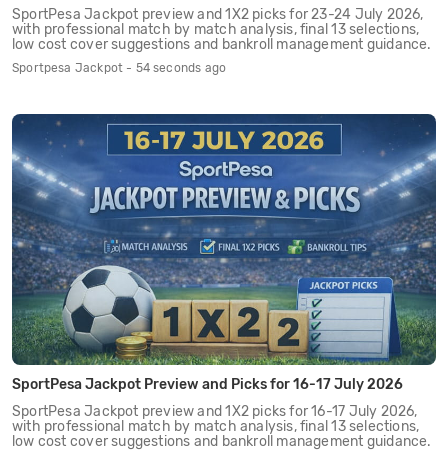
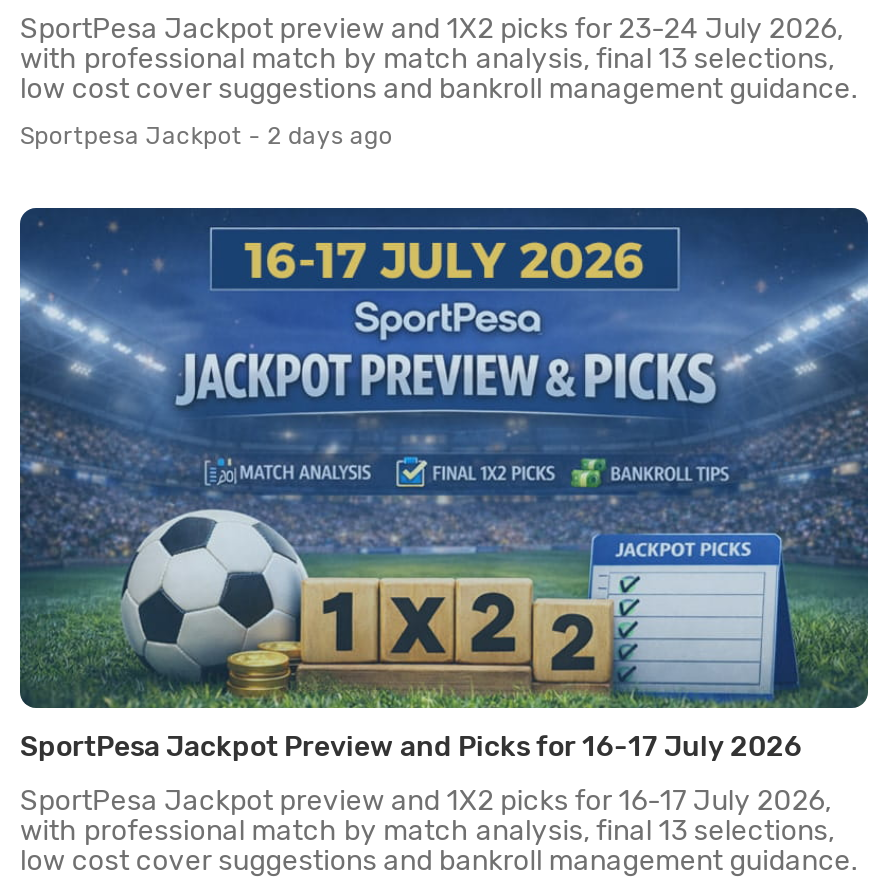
[12,61,226,75] Sportpesa Jackpot - 54 seconds ago -> [20,121,393,149] Sportpesa Jackpot - 2 days ago

